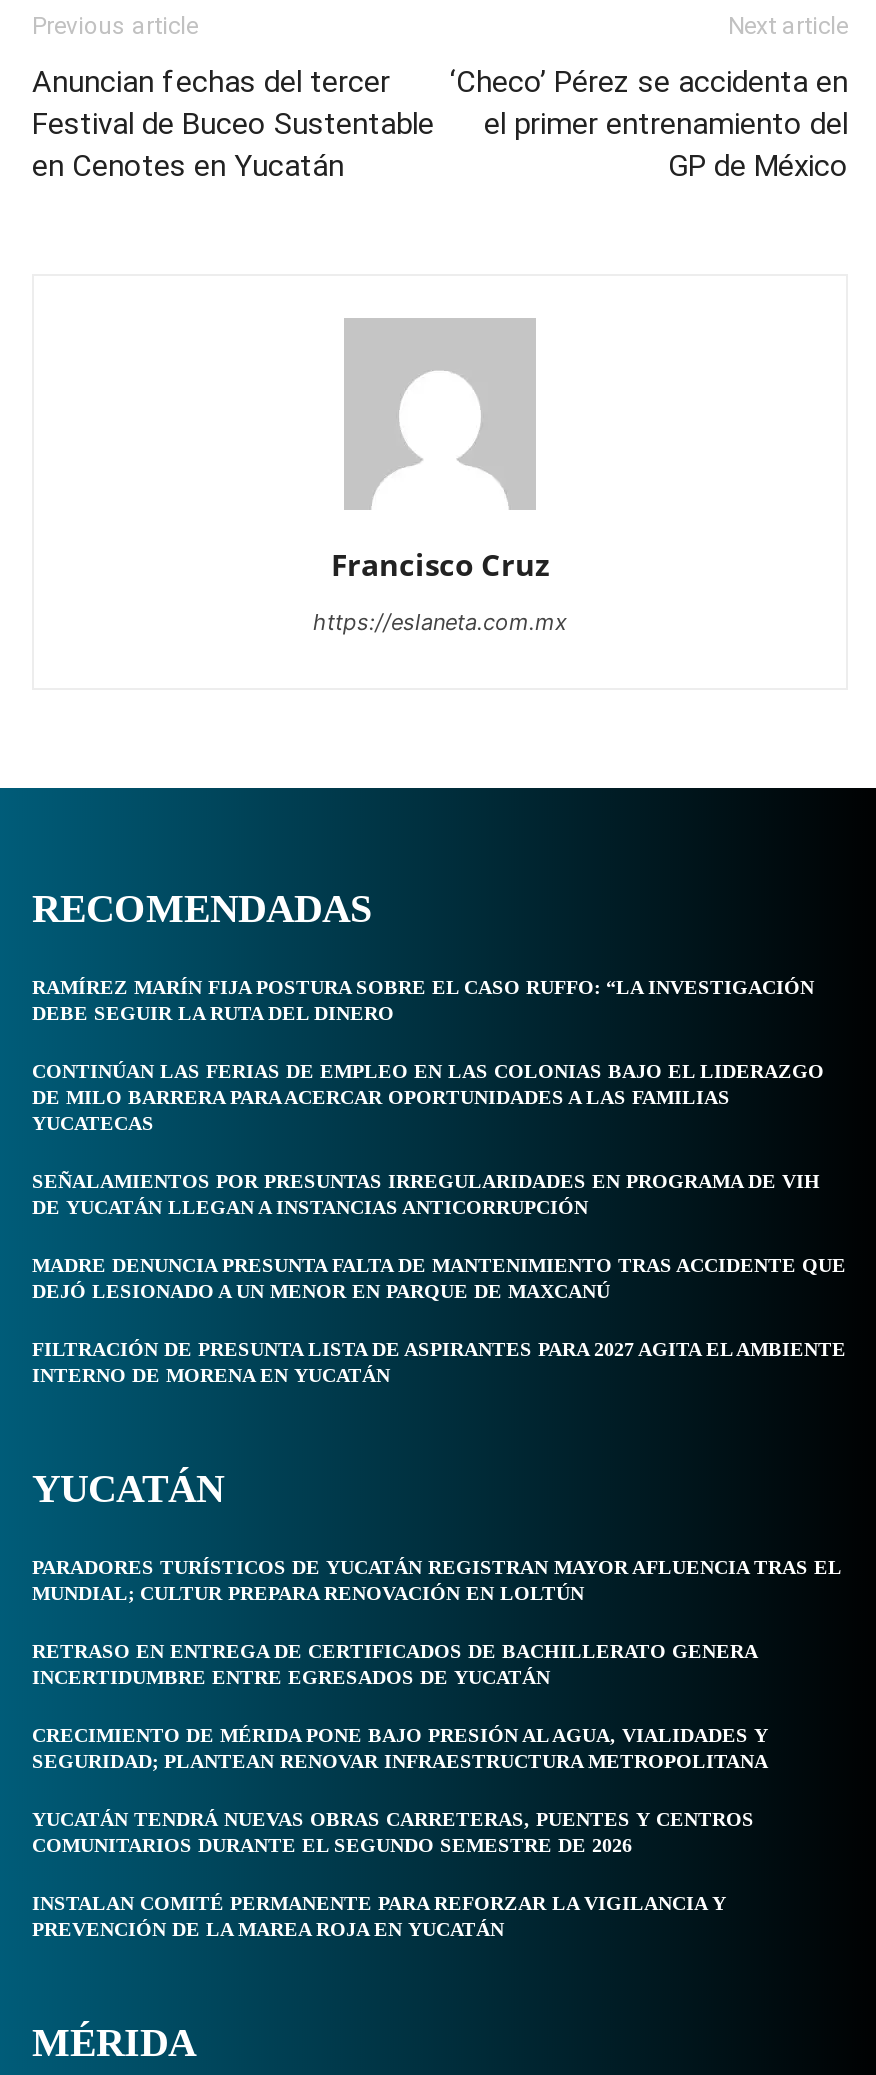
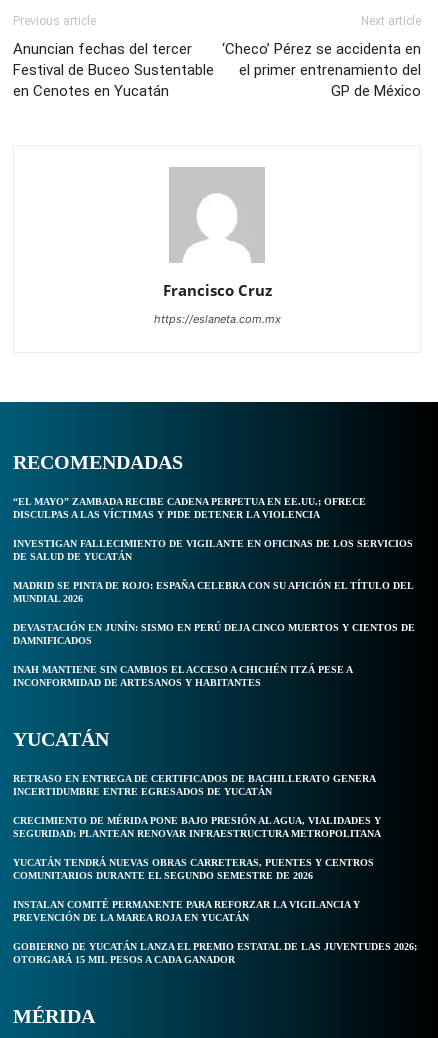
[32,977,814,1025] RAMÍREZ MARÍN FIJA POSTURA SOBRE EL CASO RUFFO: “LA INVESTIGACIÓN | DEBE SEGUIR LA RUTA DEL DINERO -> [13,496,366,520] “EL MAYO” ZAMBADA RECIBE CADENA PERPETUA EN EE.UU.; OFRECE | DISCULPAS A LAS VÍCTIMAS Y PIDE DETENER LA VIOLENCIA
[32,1061,824,1135] CONTINÚAN LAS FERIAS DE EMPLEO EN LAS COLONIAS BAJO EL LIDERAZGO | DE MILO BARRERA PARA ACERCAR OPORTUNIDADES A LAS FAMILIAS | YUCATECAS -> [13,538,413,562] INVESTIGAN FALLECIMIENTO DE VIGILANTE EN OFICINAS DE LOS SERVICIOS | DE SALUD DE YUCATÁN
[32,1171,820,1219] SEÑALAMIENTOS POR PRESUNTAS IRREGULARIDADES EN PROGRAMA DE VIH | DE YUCATÁN LLEGAN A INSTANCIAS ANTICORRUPCIÓN -> [13,580,414,604] MADRID SE PINTA DE ROJO: ESPAÑA CELEBRA CON SU AFICIÓN EL TÍTULO DEL | MUNDIAL 2026
[32,1255,846,1303] MADRE DENUNCIA PRESUNTA FALTA DE MANTENIMIENTO TRAS ACCIDENTE QUE | DEJÓ LESIONADO A UN MENOR EN PARQUE DE MAXCANÚ -> [13,622,415,646] DEVASTACIÓN EN JUNÍN: SISMO EN PERÚ DEJA CINCO MUERTOS Y CIENTOS DE | DAMNIFICADOS
[32,1339,846,1387] FILTRACIÓN DE PRESUNTA LISTA DE ASPIRANTES PARA 2027 AGITA EL AMBIENTE | INTERNO DE MORENA EN YUCATÁN -> [13,664,353,688] INAH MANTIENE SIN CAMBIOS EL ACCESO A CHICHÉN ITZÁ PESE A | INCONFORMIDAD DE ARTESANOS Y HABITANTES
[32,1557,842,1605] PARADORES TURÍSTICOS DE YUCATÁN REGISTRAN MAYOR AFLUENCIA TRAS EL | MUNDIAL; CULTUR PREPARA RENOVACIÓN EN LOLTÚN -> none
moved [32,1641,768,1941] -> [13,773,381,923]: RETRASO EN ENTREGA DE CERTIFICADOS DE BACHILLERATO GENERA | INCERTIDUMBRE ENTRE EGRESADOS DE YUCATÁN | CRECIMIENTO DE MÉRIDA PONE BAJO PRESIÓN AL AGUA, VIALIDADES Y | SEGURIDAD; PLANTEAN RENOVAR INFRAESTRUCTURA METROPOLITANA | YUCATÁN TENDRÁ NUEVAS OBRAS CARRETERAS, PUENTES Y CENTROS | COMUNITARIOS DURANTE EL SEGUNDO SEMESTRE DE 2026 | INSTALAN COMITÉ PERMANENTE PARA REFORZAR LA VIGILANCIA Y | PREVENCIÓN DE LA MAREA ROJA EN YUCATÁN
none -> [13,941,417,965] GOBIERNO DE YUCATÁN LANZA EL PREMIO ESTATAL DE LAS JUVENTUDES 2026; | OTORGARÁ 15 MIL PESOS A CADA GANADOR

